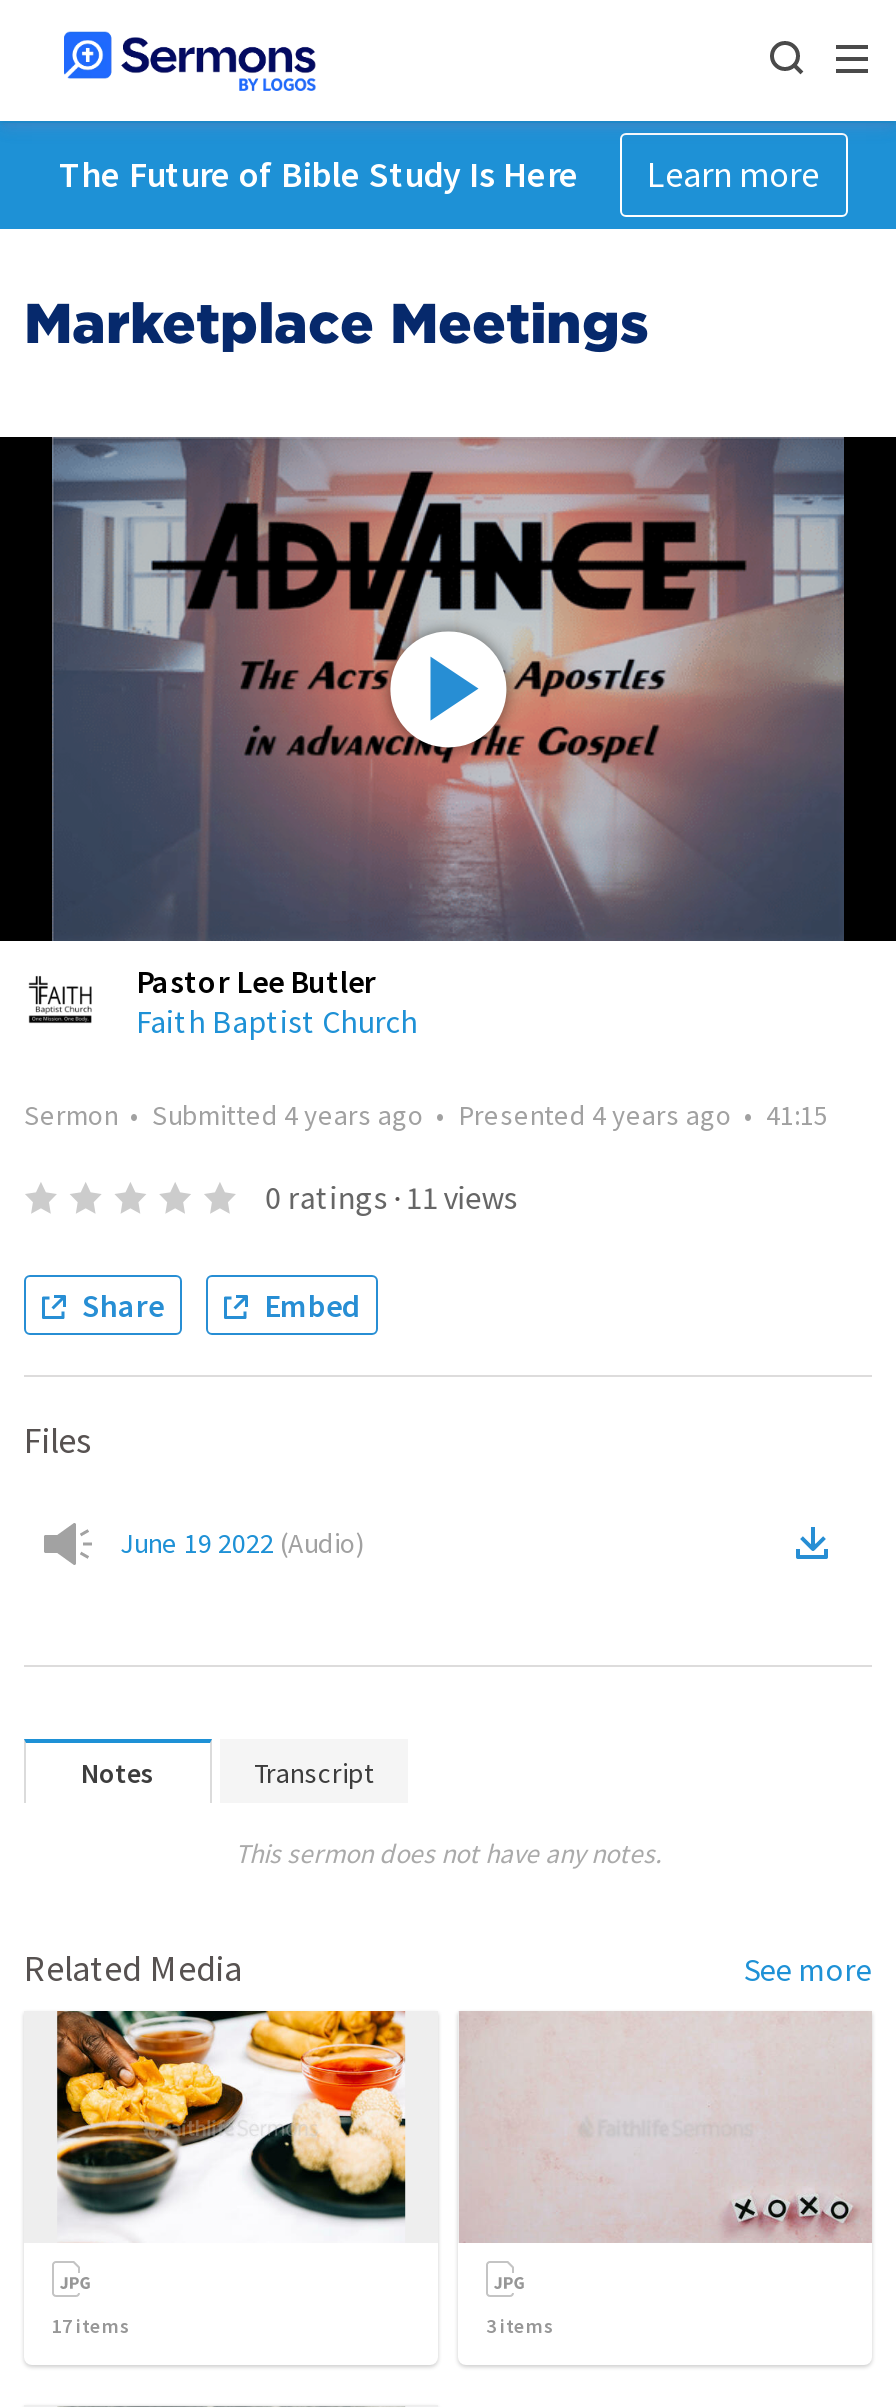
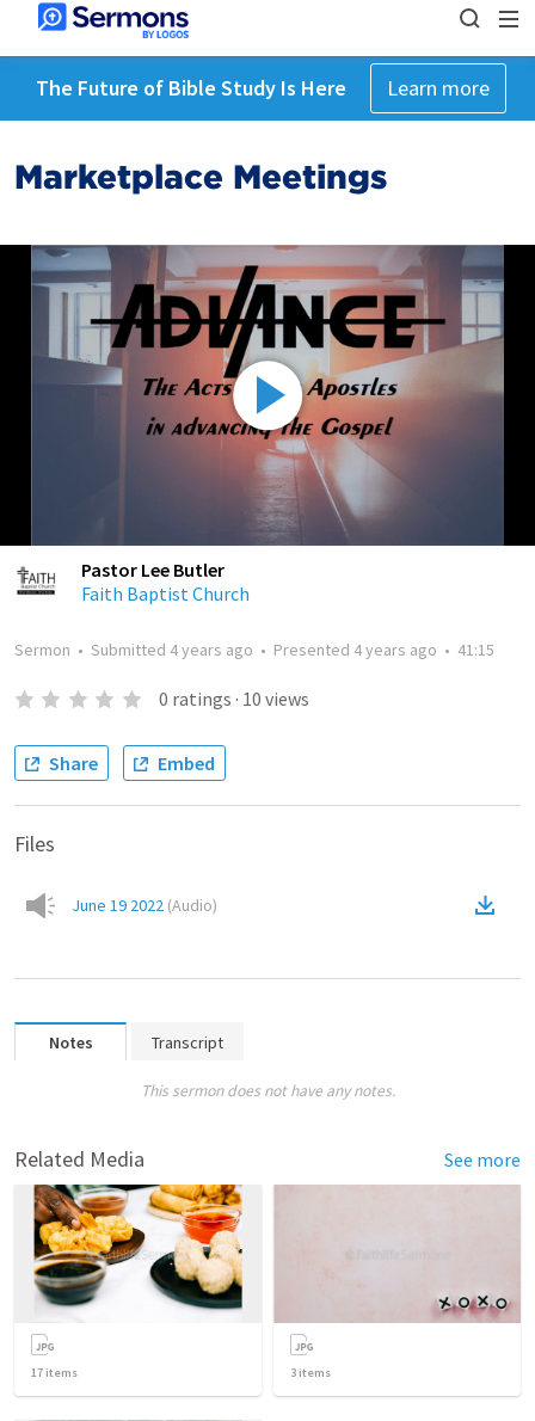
[265,1177,517,1217] 0 ratings · 11 views -> [158,687,309,710] 0 ratings · 10 views

